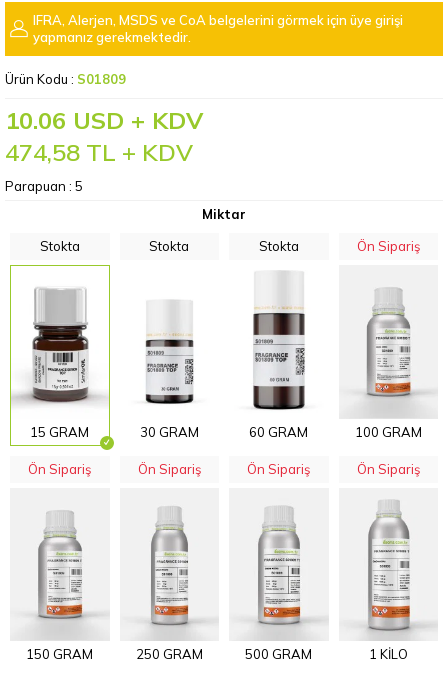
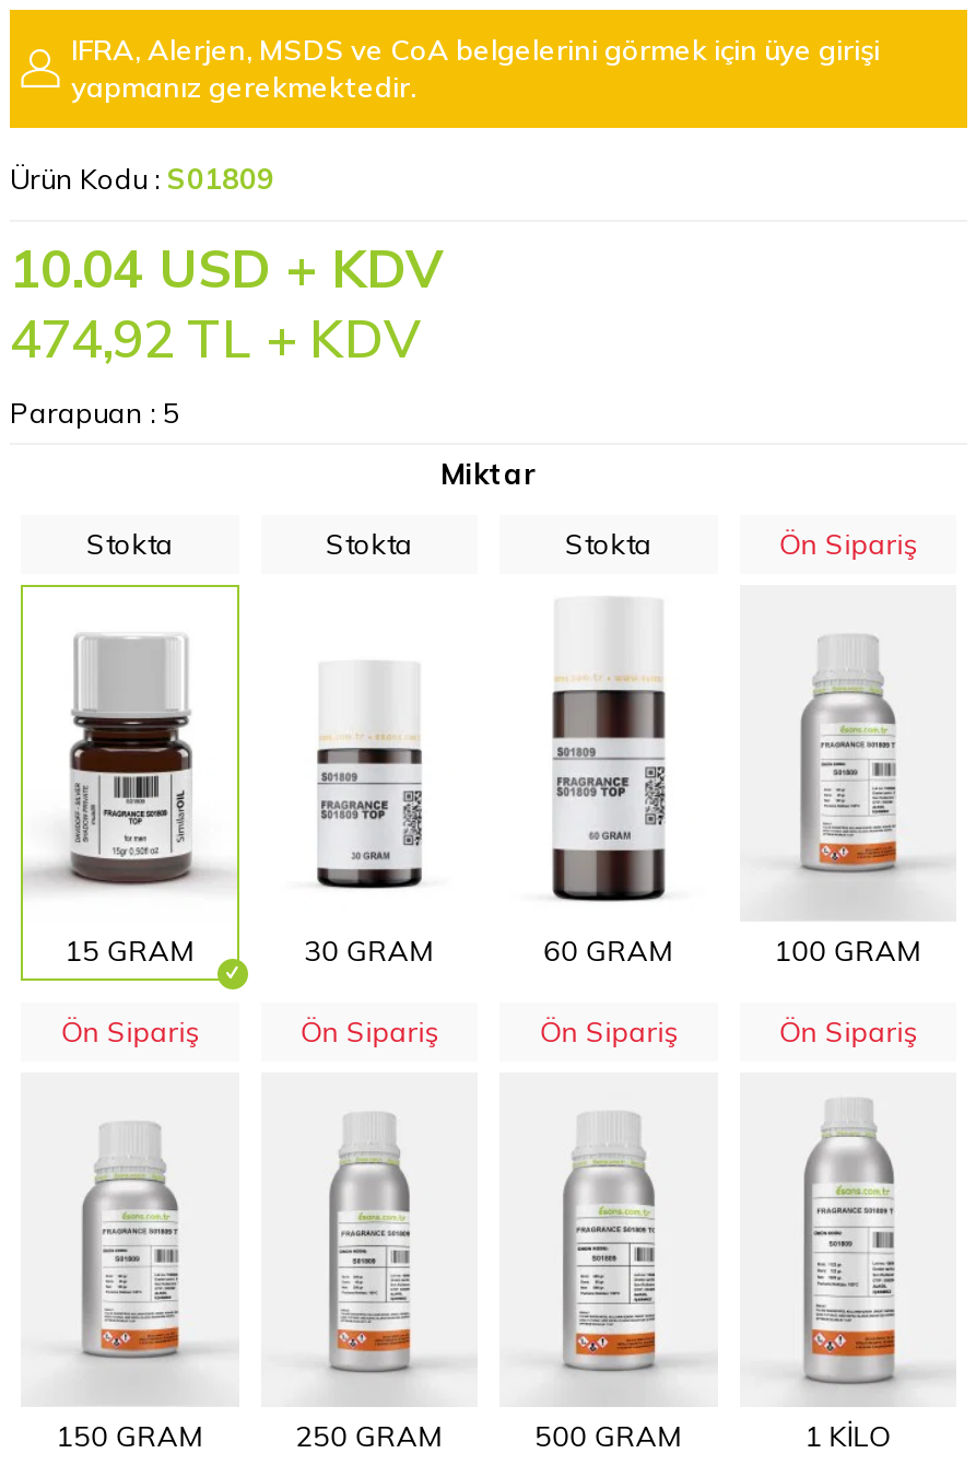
[5,105,203,135] 10.06 USD + KDV -> [10,235,443,301] 10.04 USD + KDV
[5,137,193,167] 474,58 TL + KDV -> [10,305,421,371] 474,92 TL + KDV

